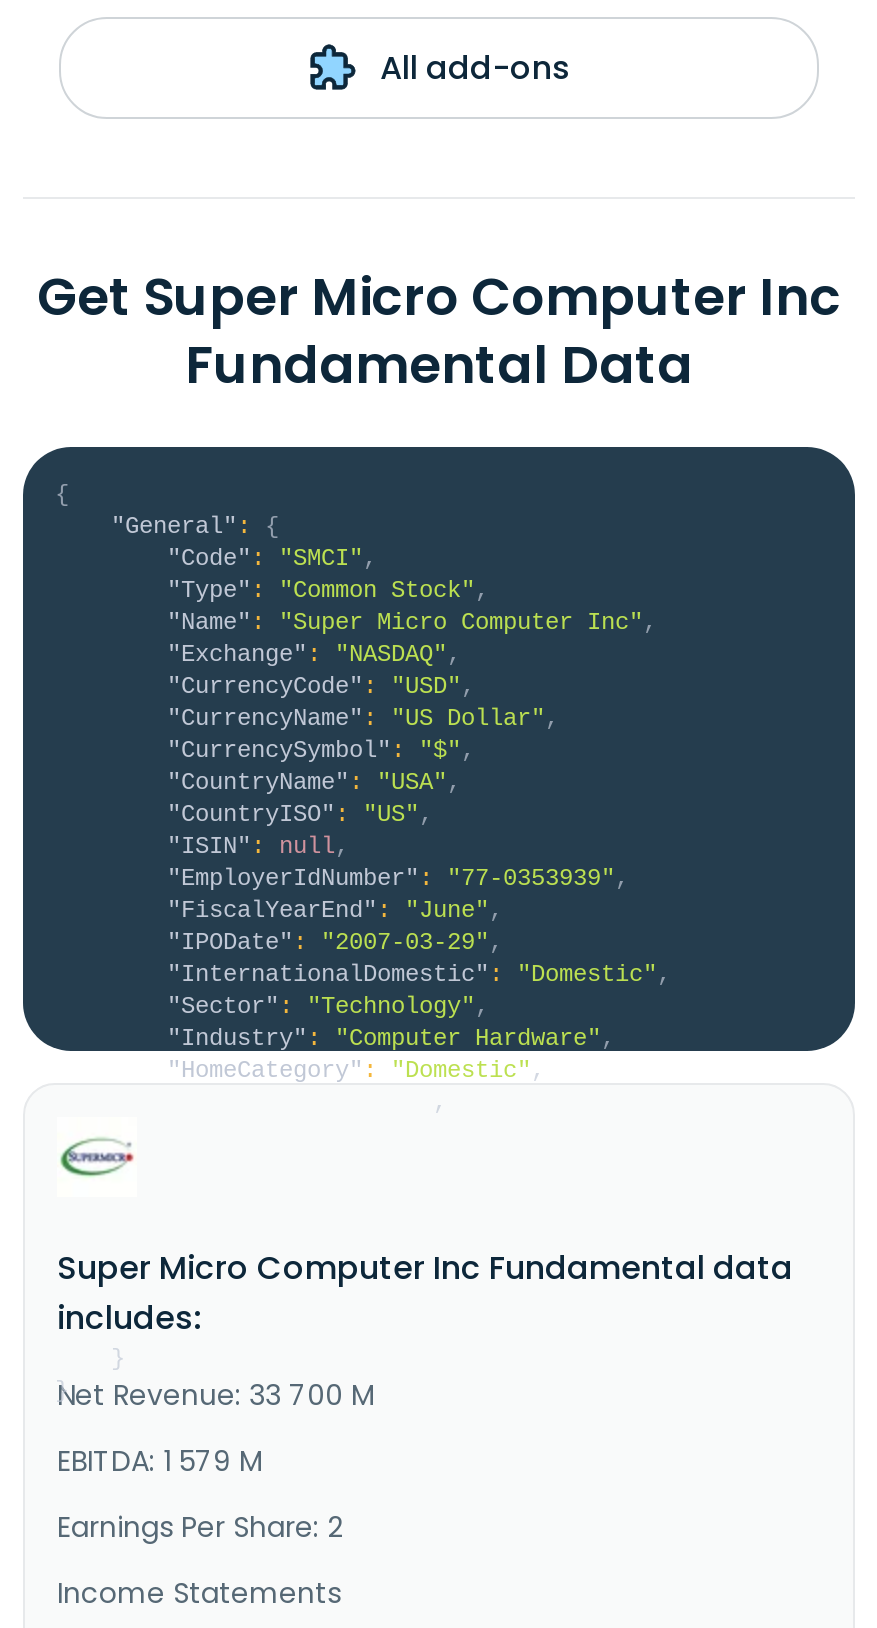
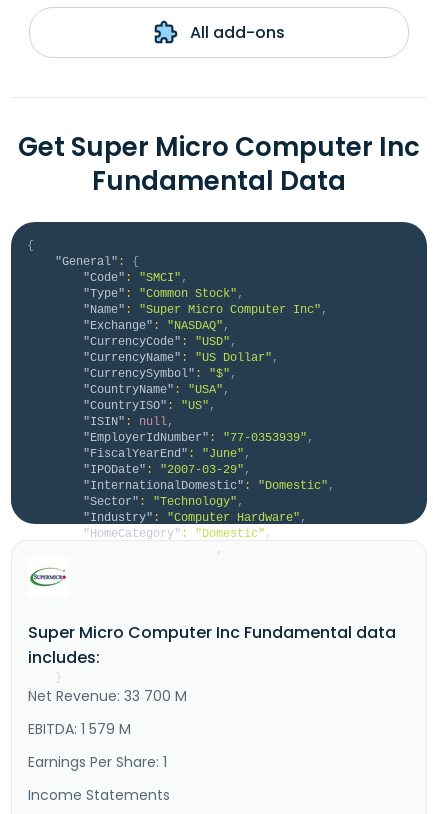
[57,1507,343,1547] Earnings Per Share: 2 -> [28,752,167,772] Earnings Per Share: 1

